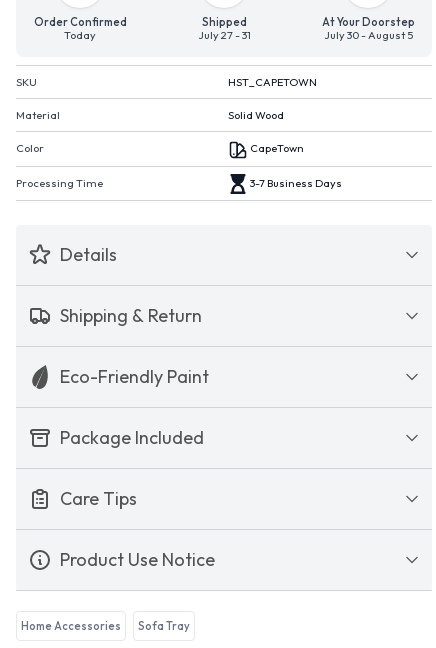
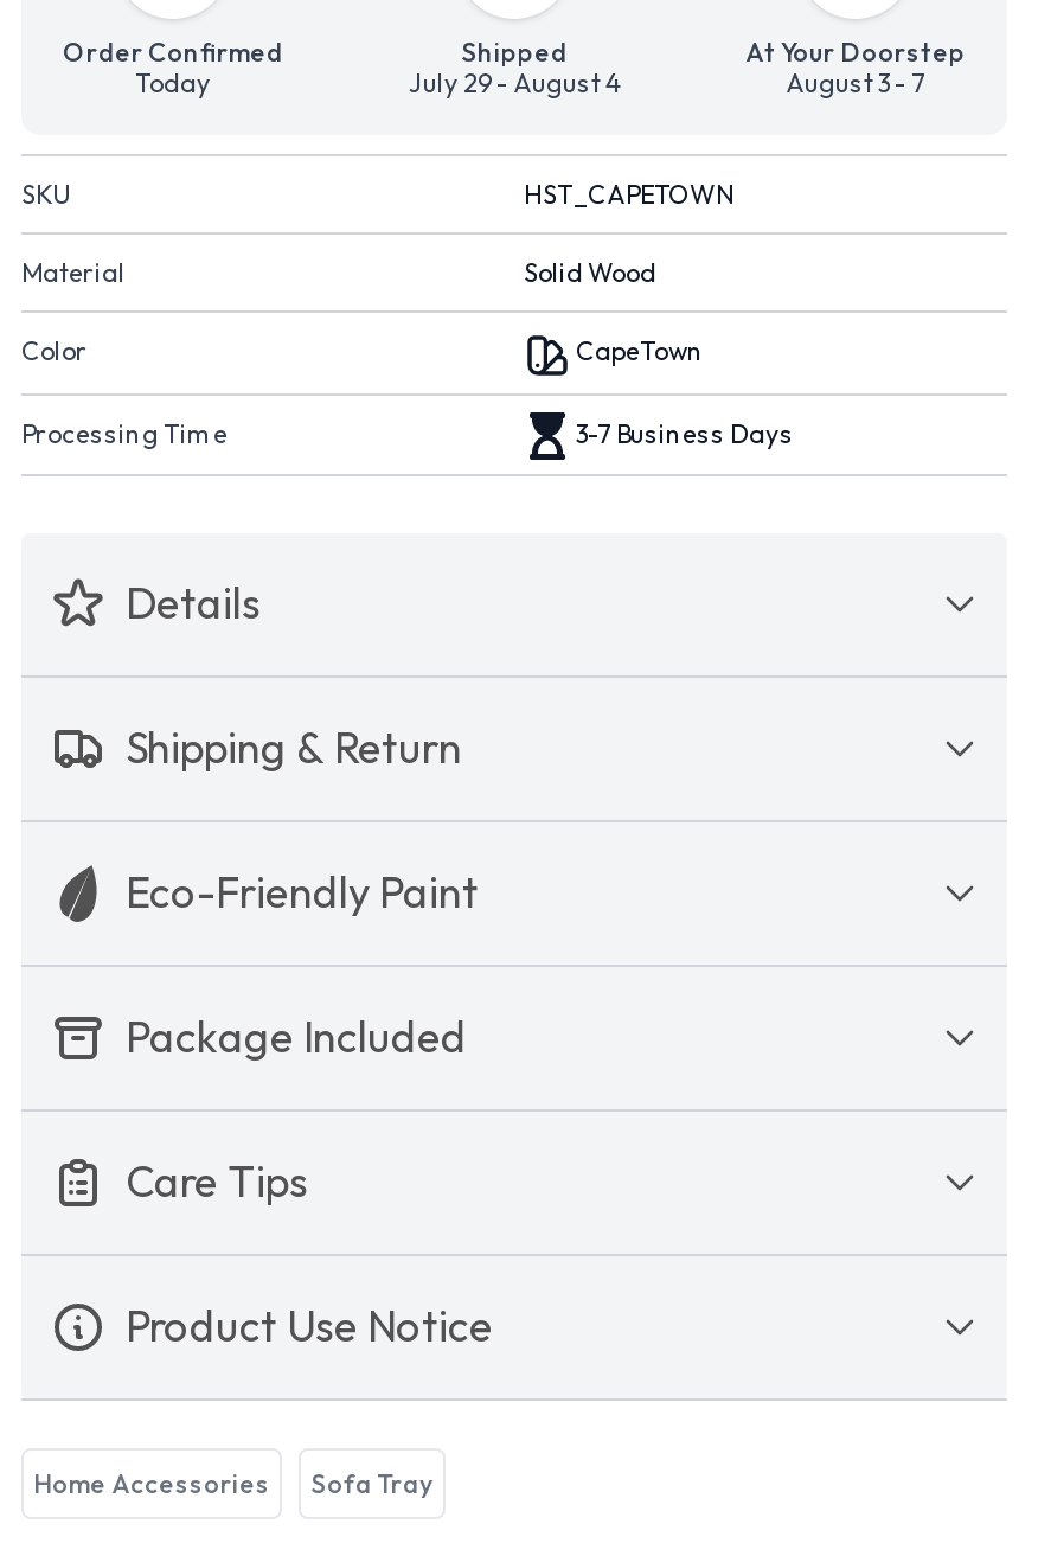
[197,28,250,42] July 27 - 31 -> [409,67,620,100] July 29 - August 4
[323,28,412,42] July 30 - August 5 -> [786,67,925,100] August 3 - 7

